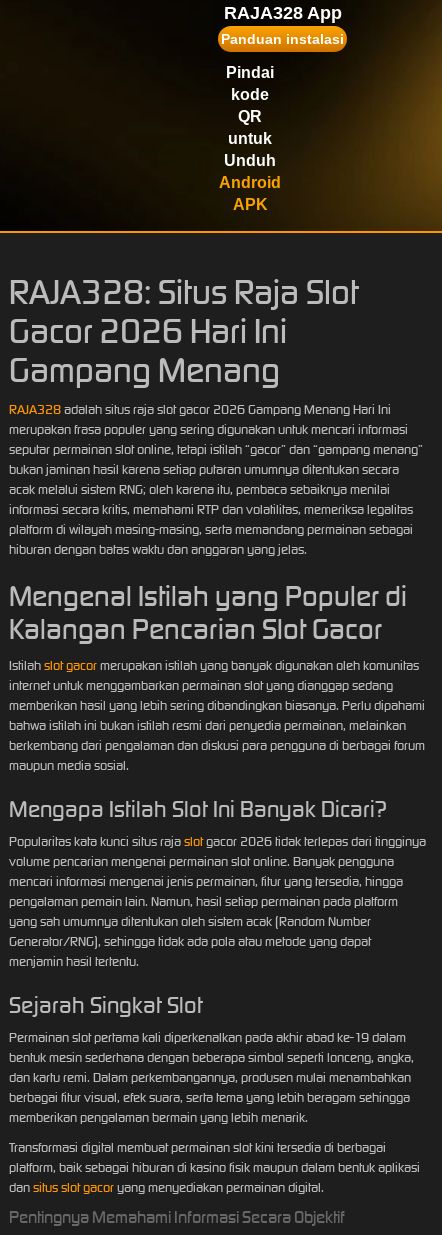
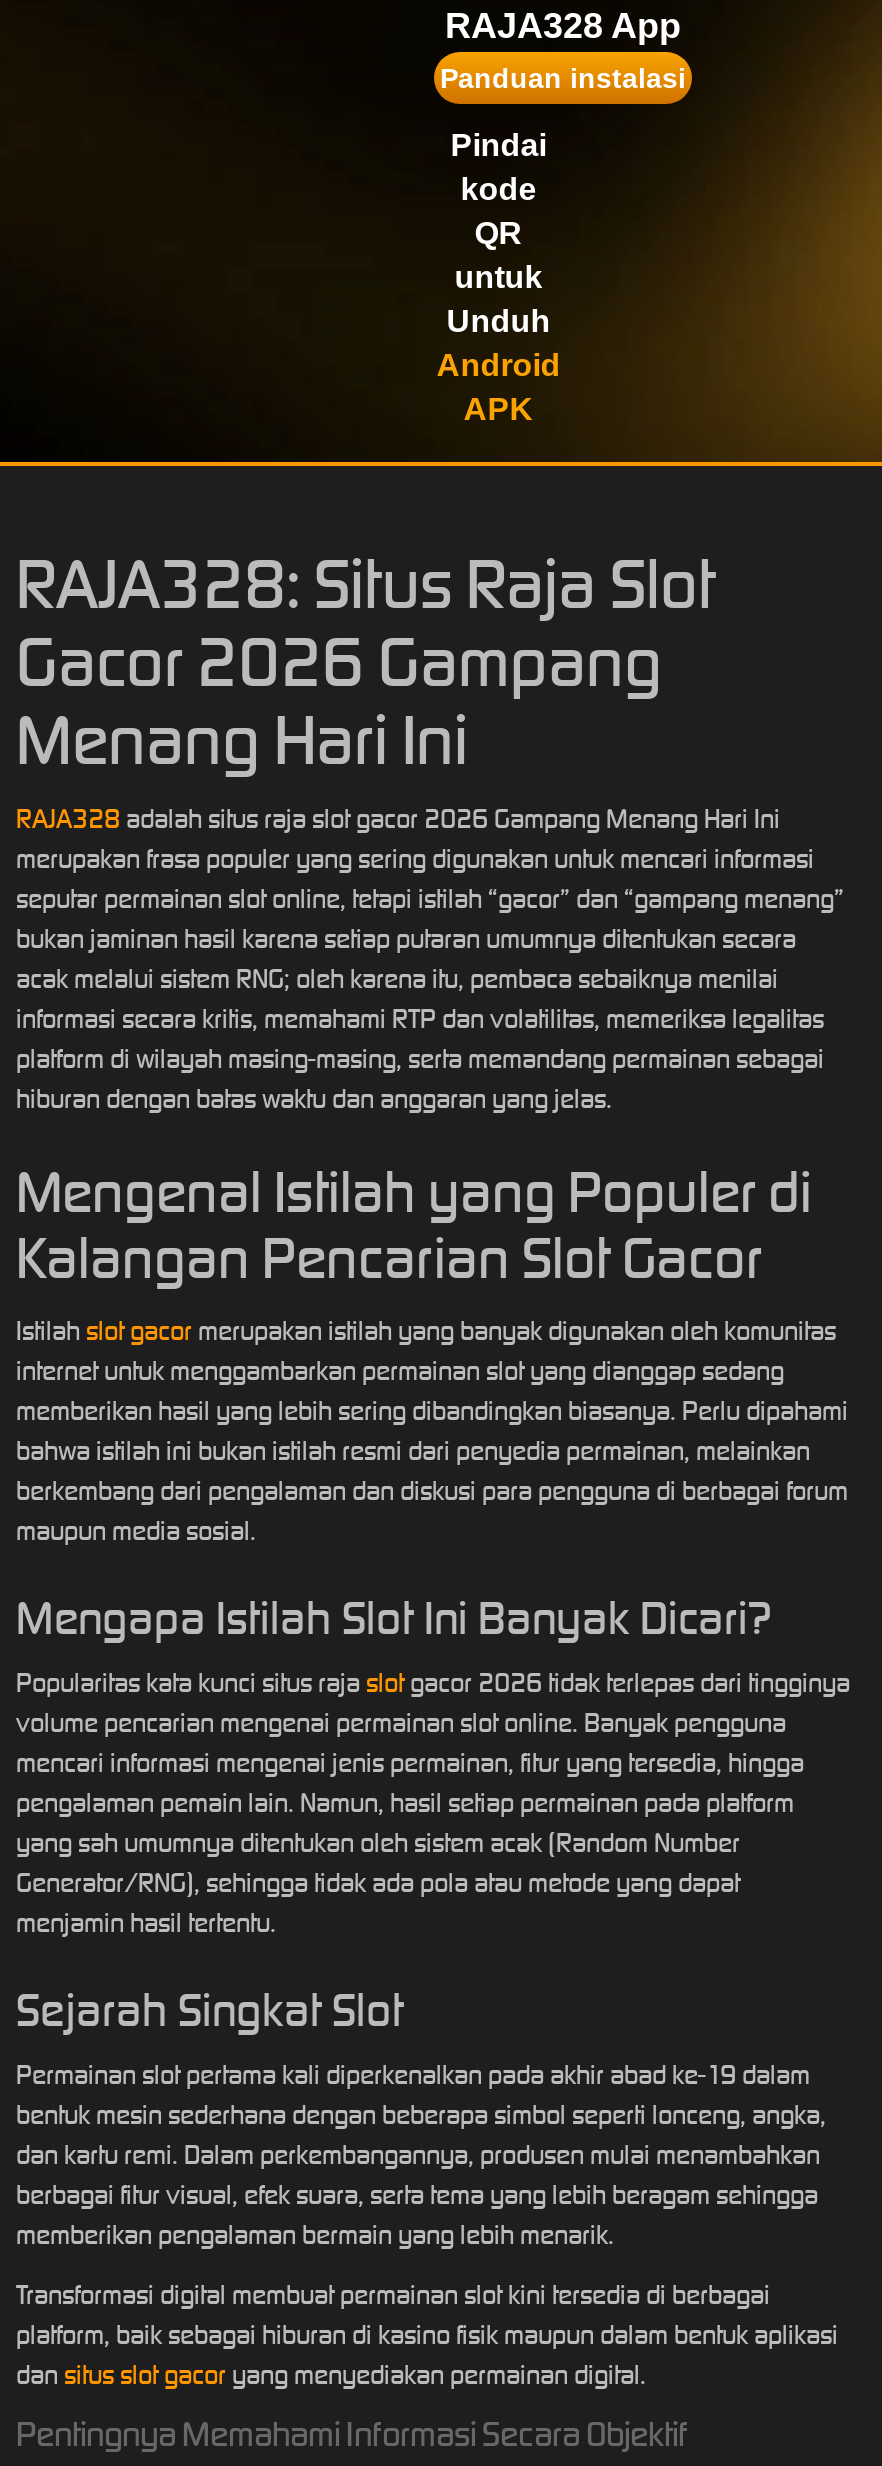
[9,310,287,391] Gacor 2026 Hari Ini | Gampang Menang -> [16,621,662,783] Gacor 2026 Gampang | Menang Hari Ini

